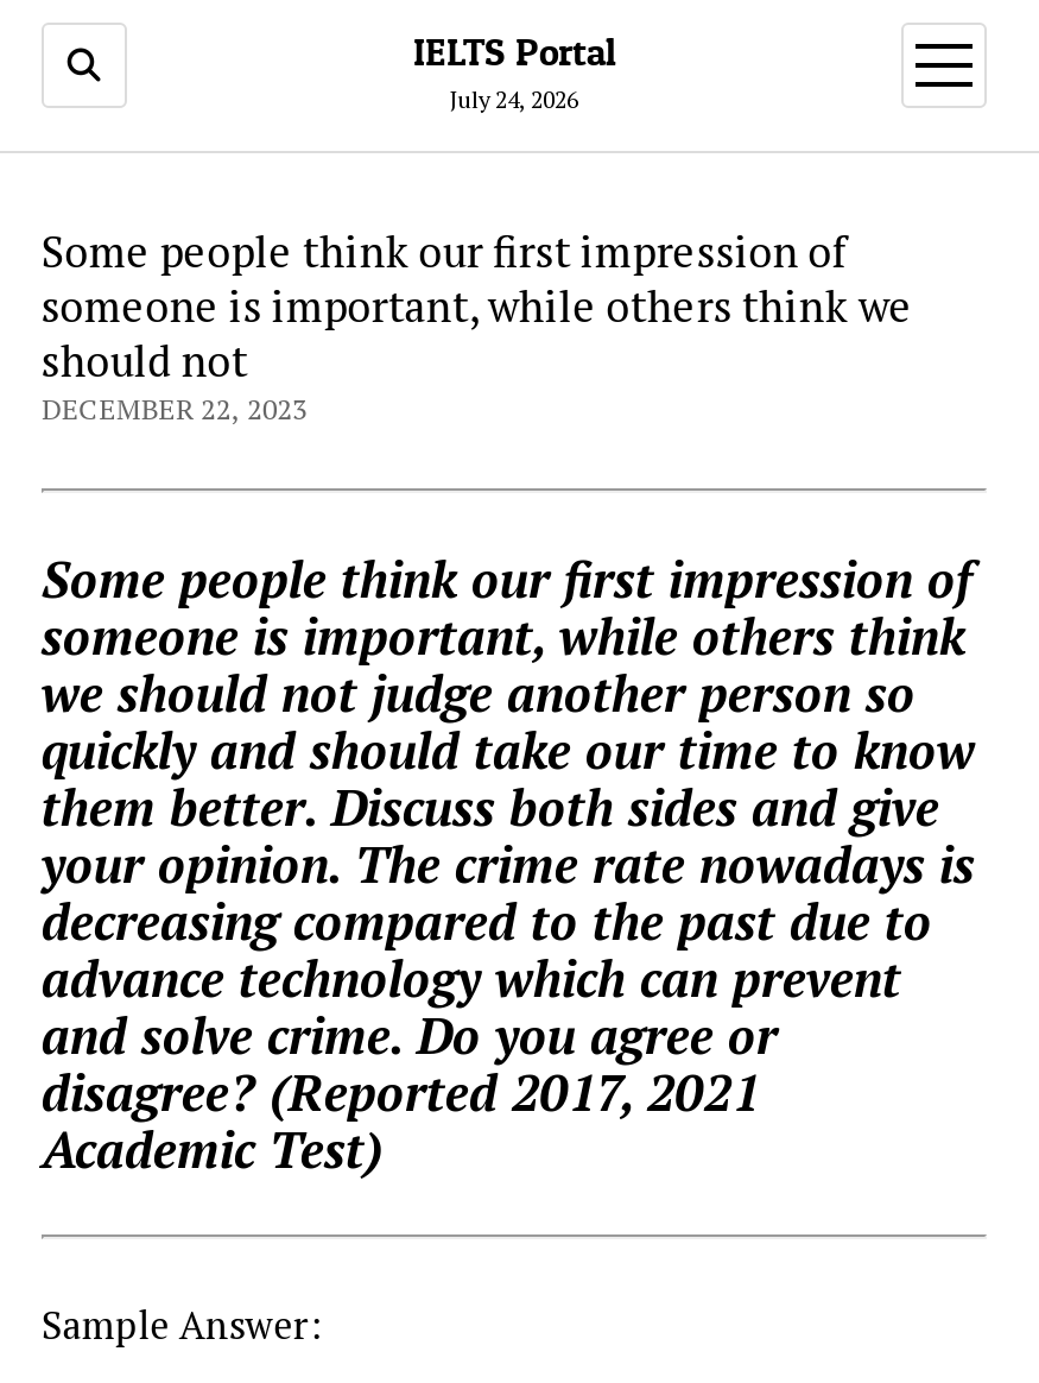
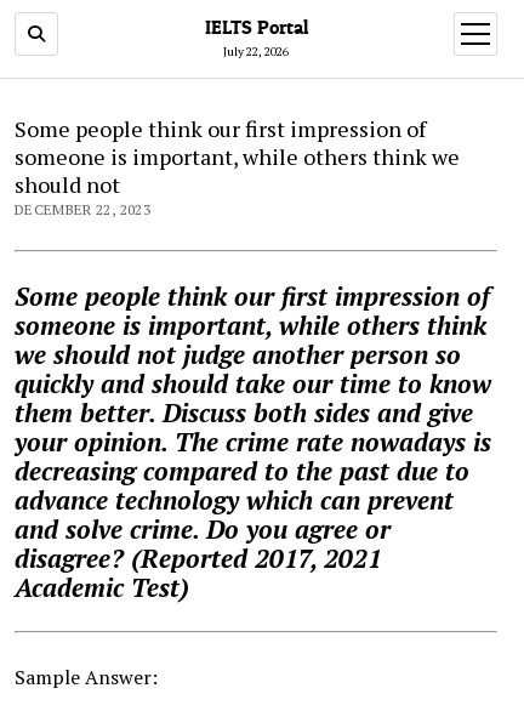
[450,84,578,115] July 24, 2026 -> [223,44,289,59] July 22, 2026

